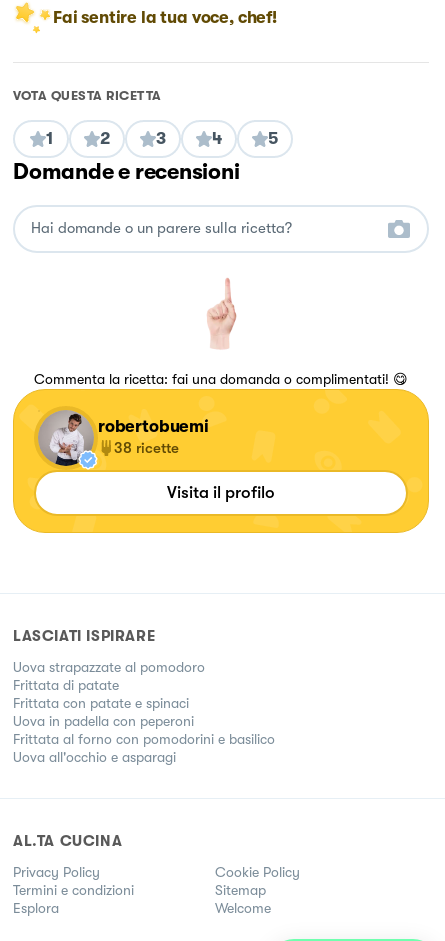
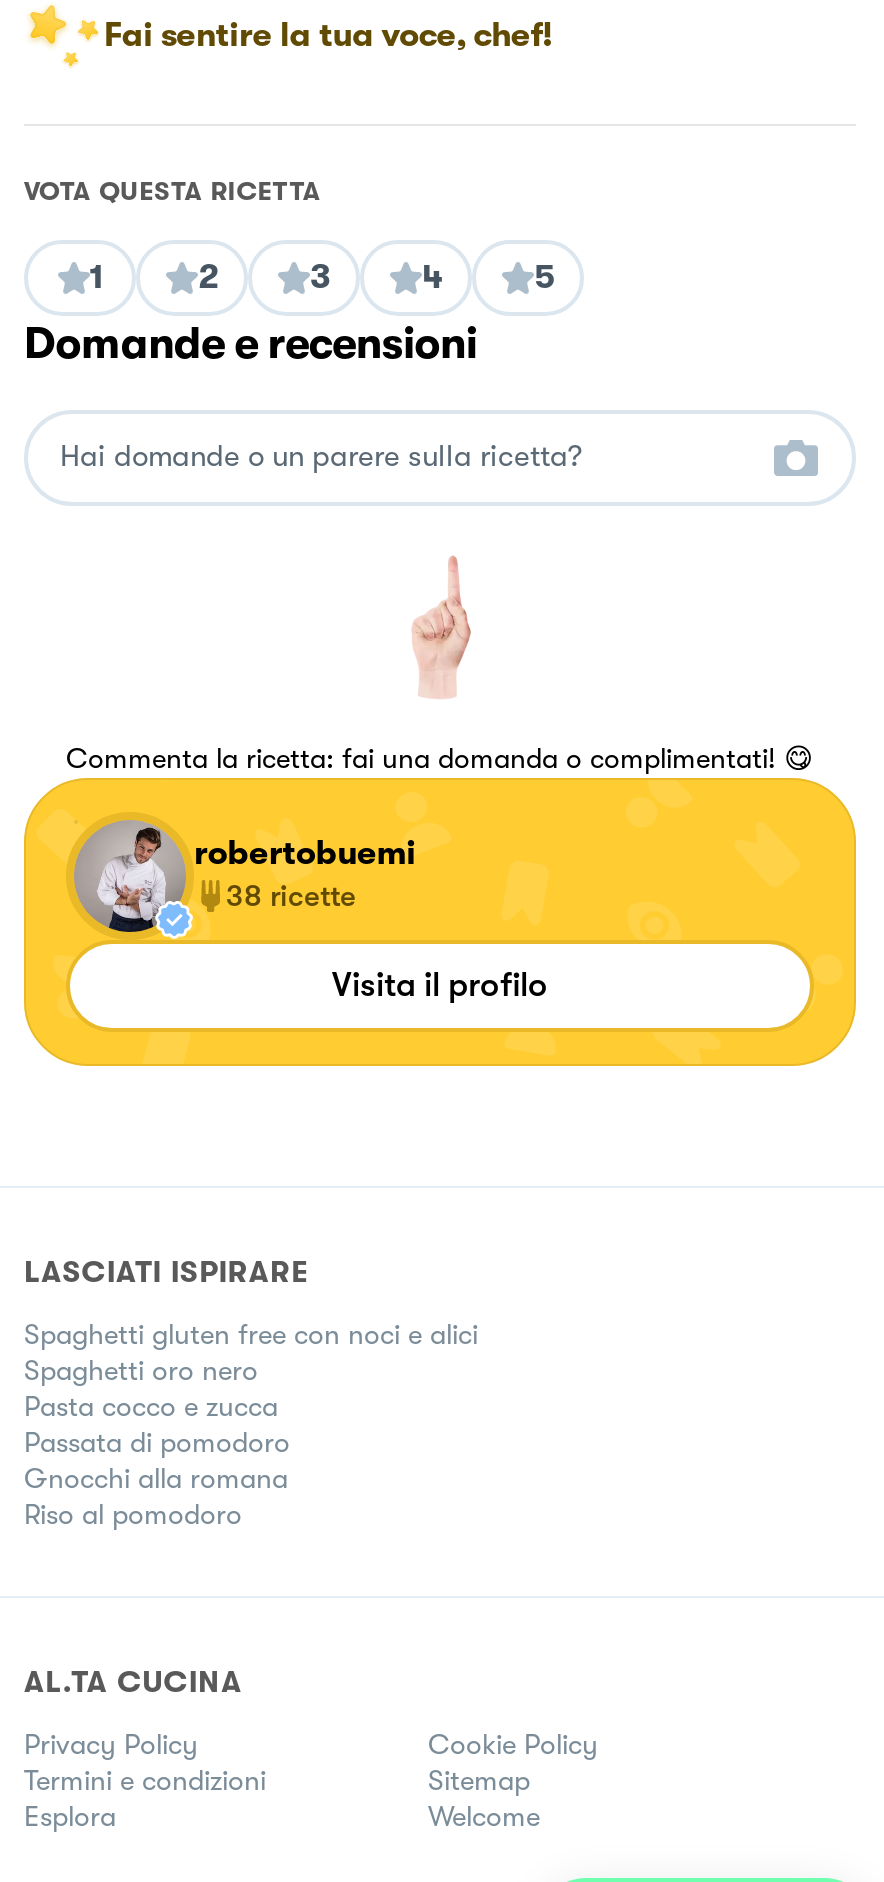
[13,659,275,765] Uova strapazzate al pomodoro | Frittata di patate | Frittata con patate e spinaci | Uova in padella con peperoni | Frittata al forno con pomodorini e basilico | Uova all'occhio e asparagi -> [24,1317,478,1529] Spaghetti gluten free con noci e alici | Spaghetti oro nero | Pasta cocco e zucca | Passata di pomodoro | Gnocchi alla romana | Riso al pomodoro

